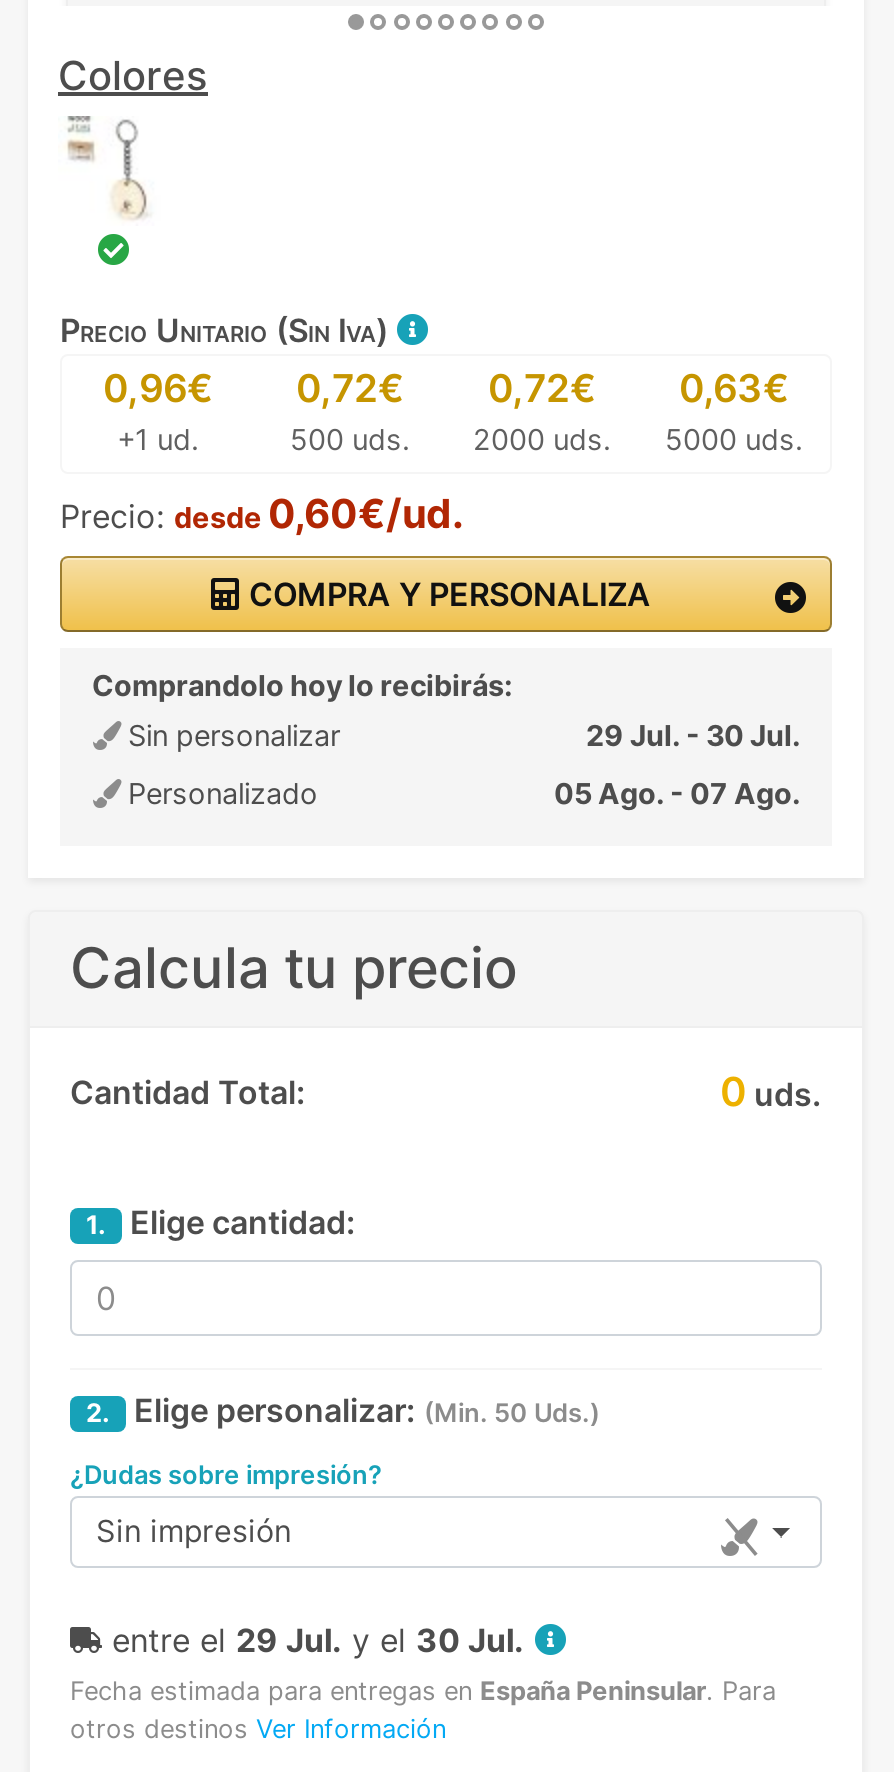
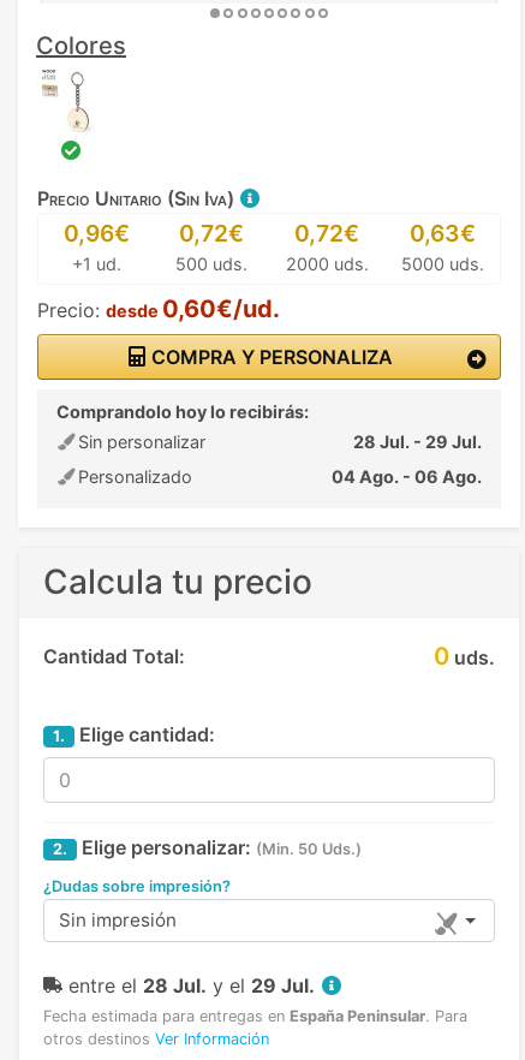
[586,717,800,751] 29 Jul. - 30 Jul. -> [353,431,482,452] 28 Jul. - 29 Jul.
[554,775,800,809] 05 Ago. - 07 Ago. -> [332,466,482,486] 04 Ago. - 06 Ago.
[112,1620,524,1660] entre el 29 Jul. y el 30 Jul. -> [68,974,315,998] entre el 28 Jul. y el 29 Jul.

